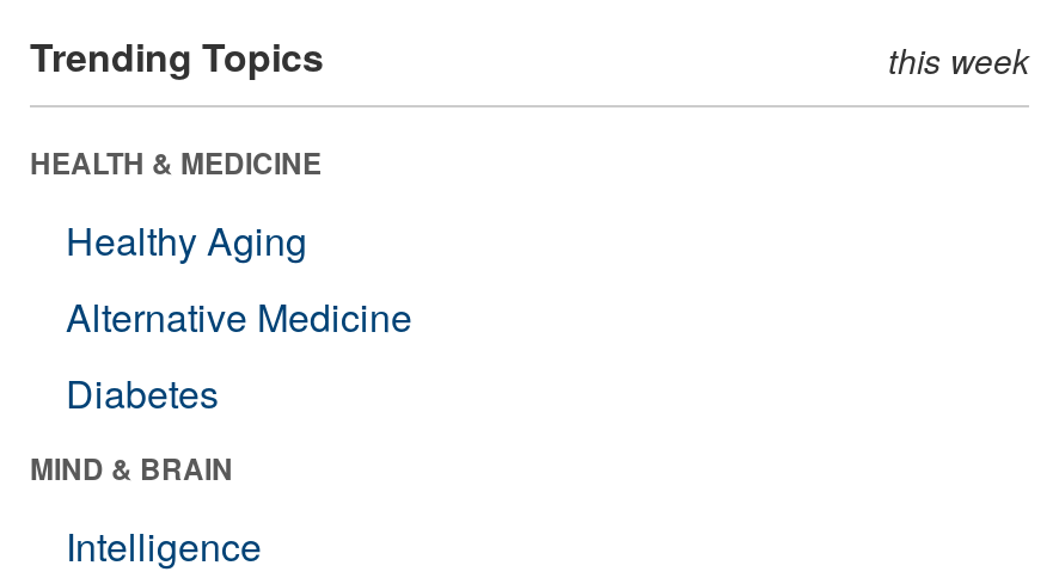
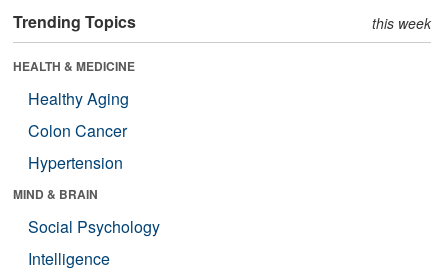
[66,289,412,420] Alternative Medicine | Diabetes -> [28,119,127,174] Colon Cancer | Hypertension
none -> [28,215,160,238] Social Psychology

